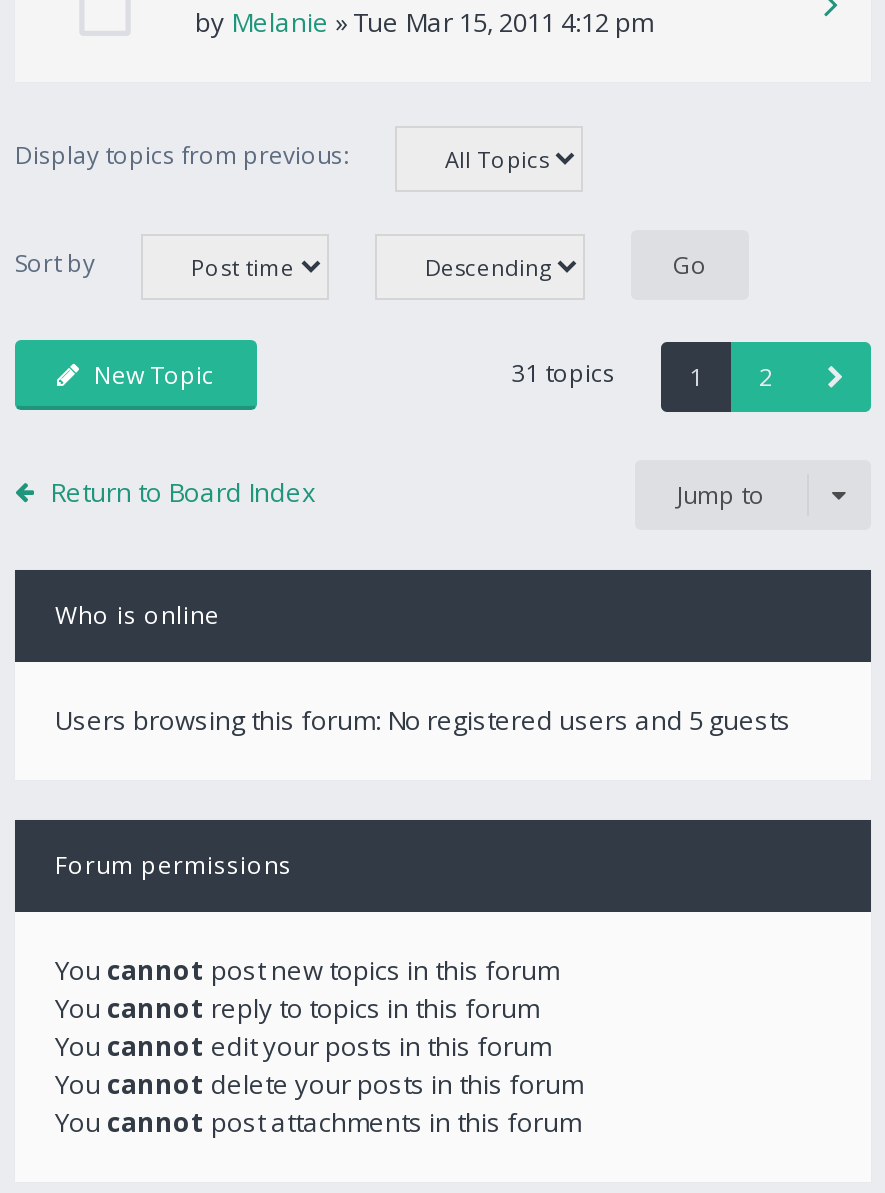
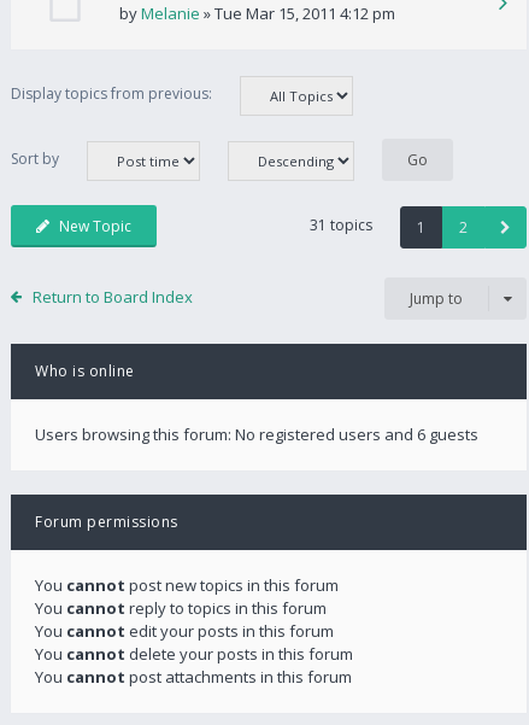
[55,701,791,737] Users browsing this forum: No registered users and 5 guests -> [35,423,478,445] Users browsing this forum: No registered users and 6 guests

